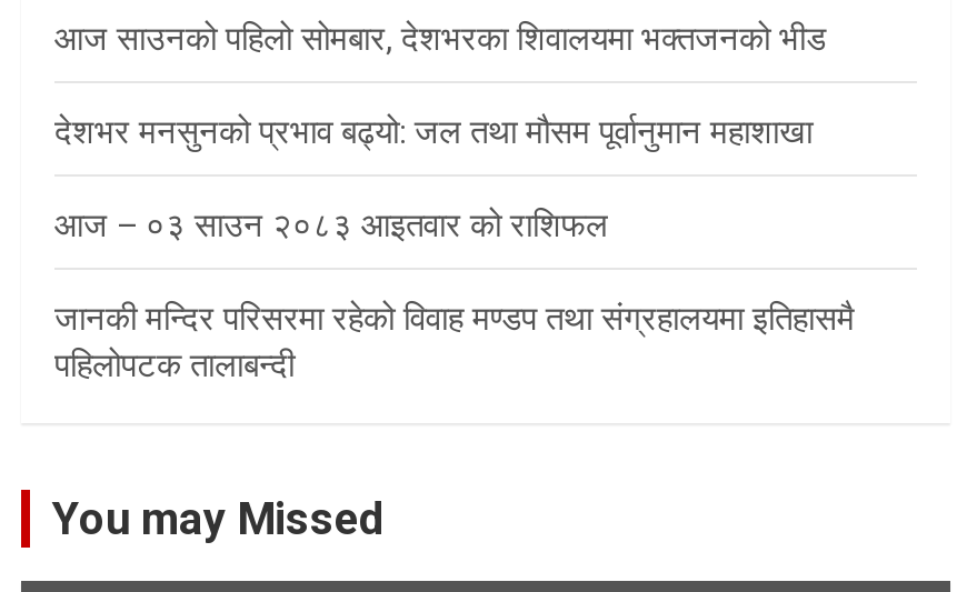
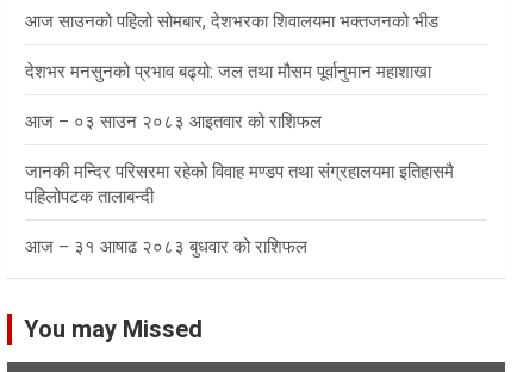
none -> [25,236,307,257] आज – ३१ आषाढ २०८३ बुधवार को राशिफल

